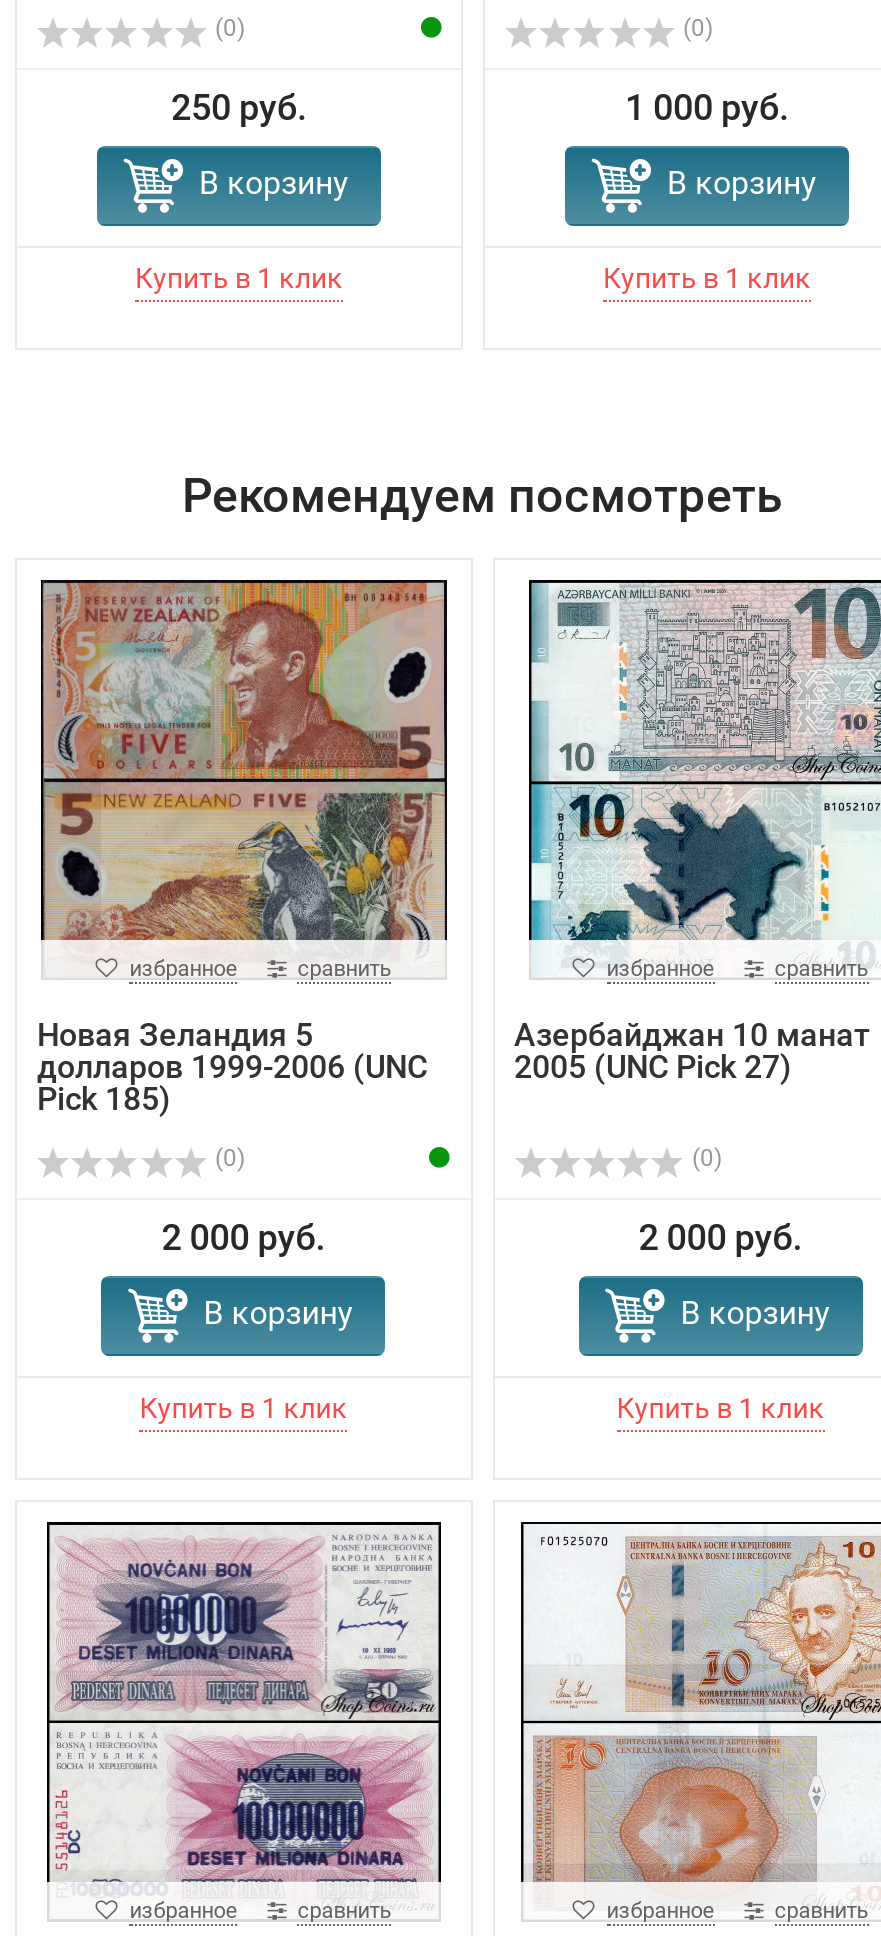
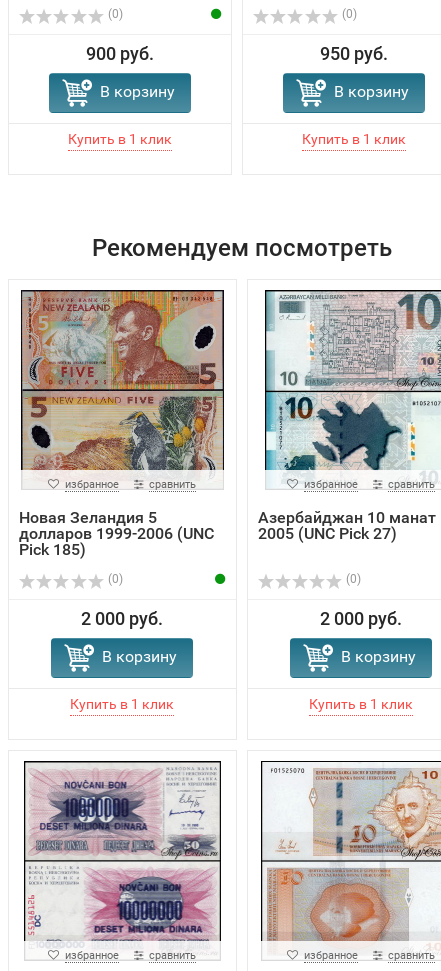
[171,86,307,128] 250 руб. -> [86,43,154,64] 900 руб.
[625,86,789,128] 1 000 руб. -> [320,43,388,64] 950 руб.

